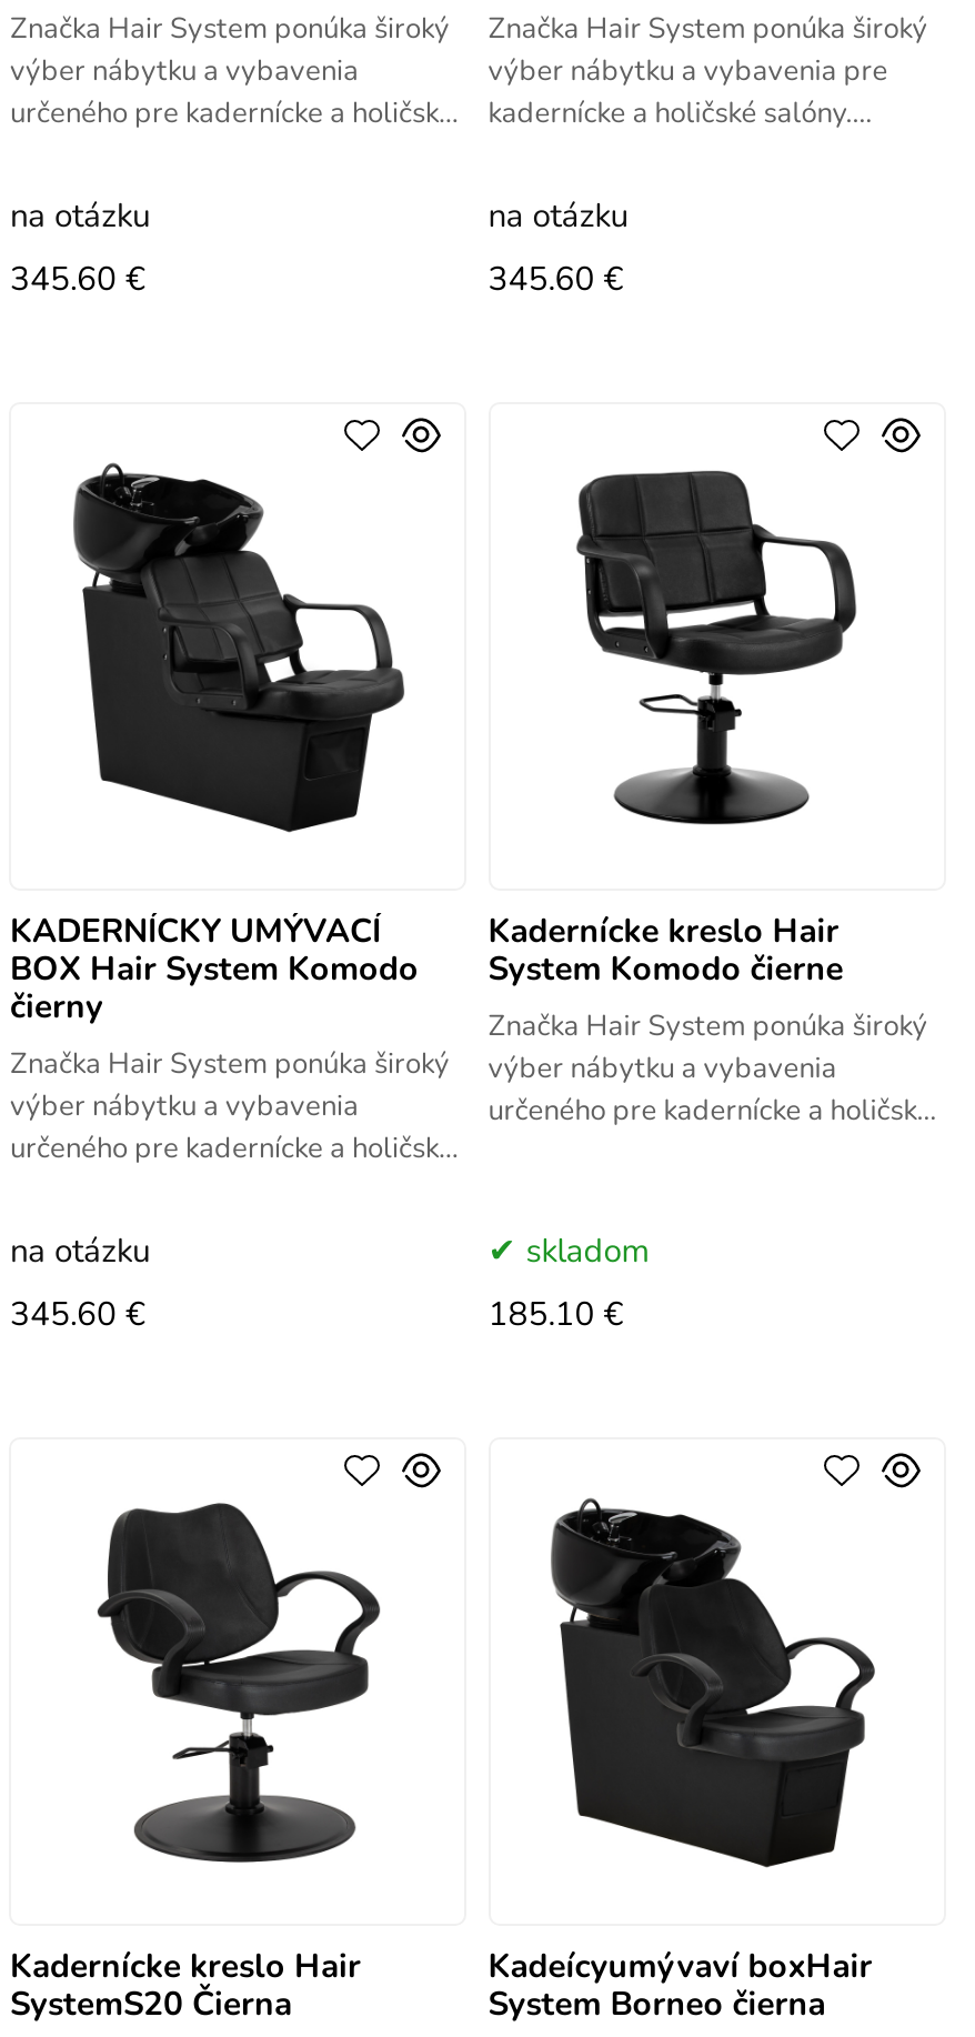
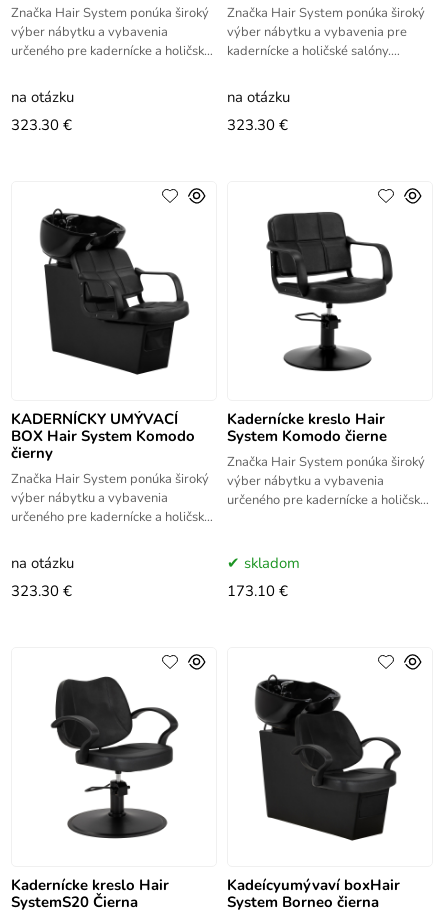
[10,256,145,300] 345.60 € -> [11,115,72,135] 323.30 €
[488,256,624,300] 345.60 € -> [227,115,288,135] 323.30 €
[10,1291,145,1335] 345.60 € -> [11,581,72,601] 323.30 €
[488,1291,624,1335] 185.10 € -> [227,581,288,601] 173.10 €

